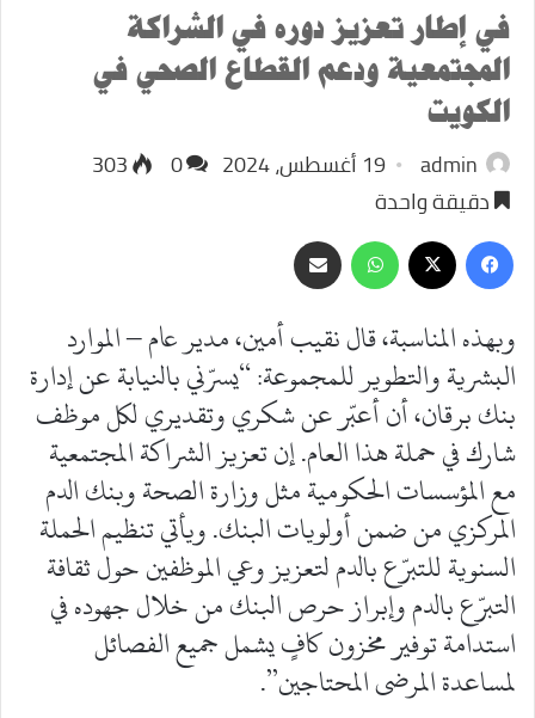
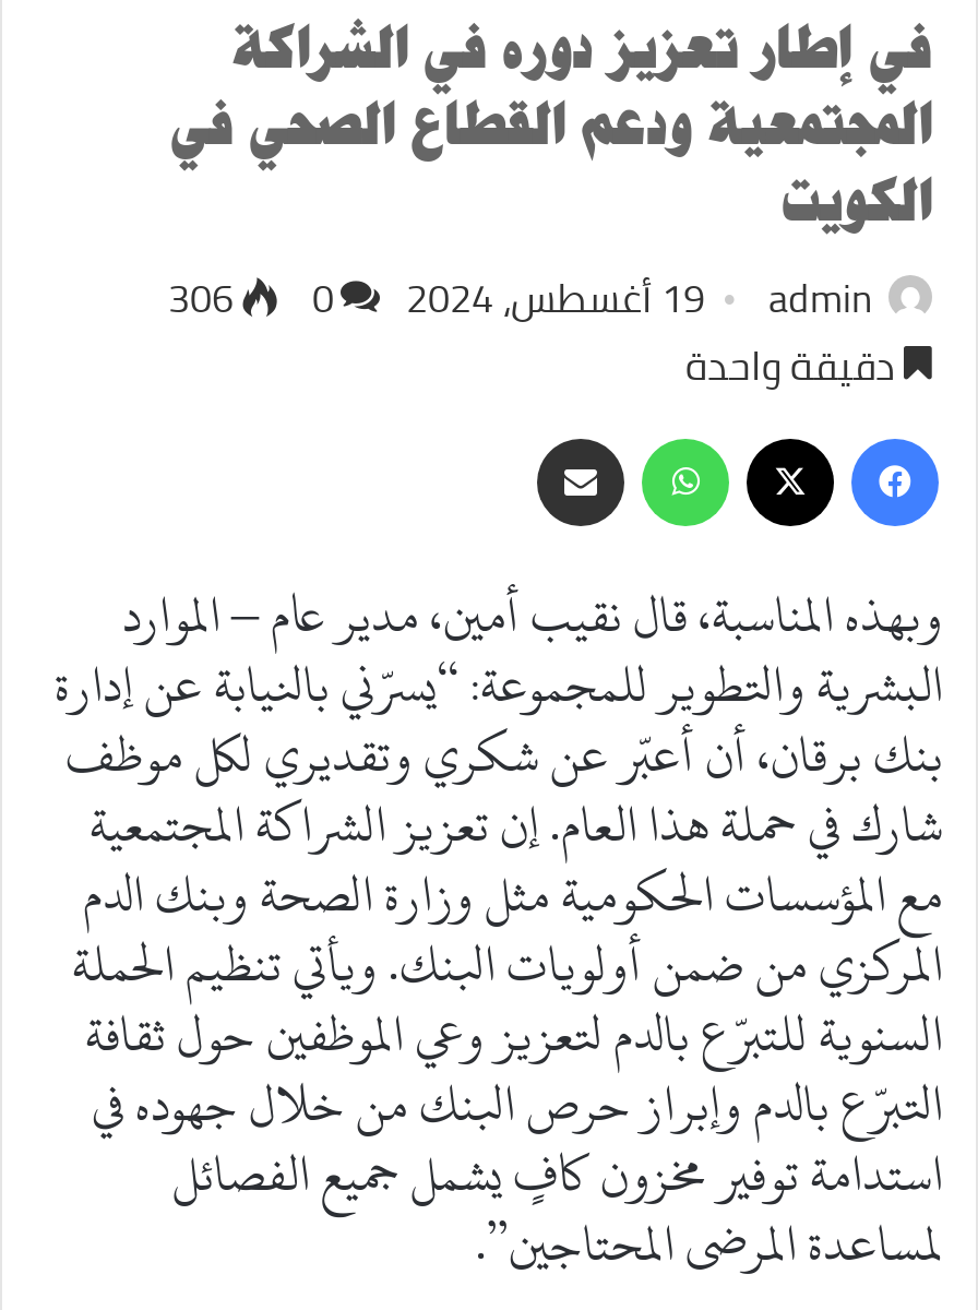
[92,145,128,184] 303 -> [168,262,234,334] 306

